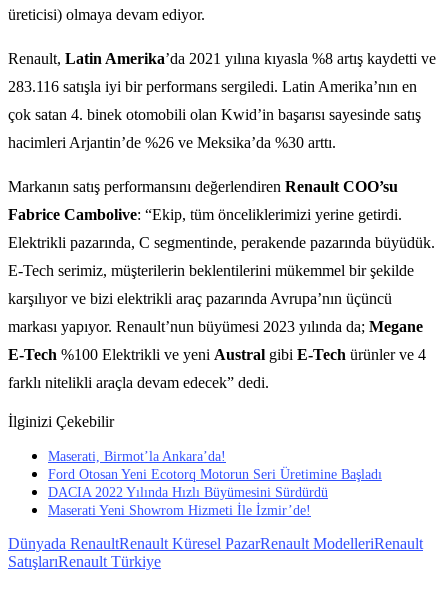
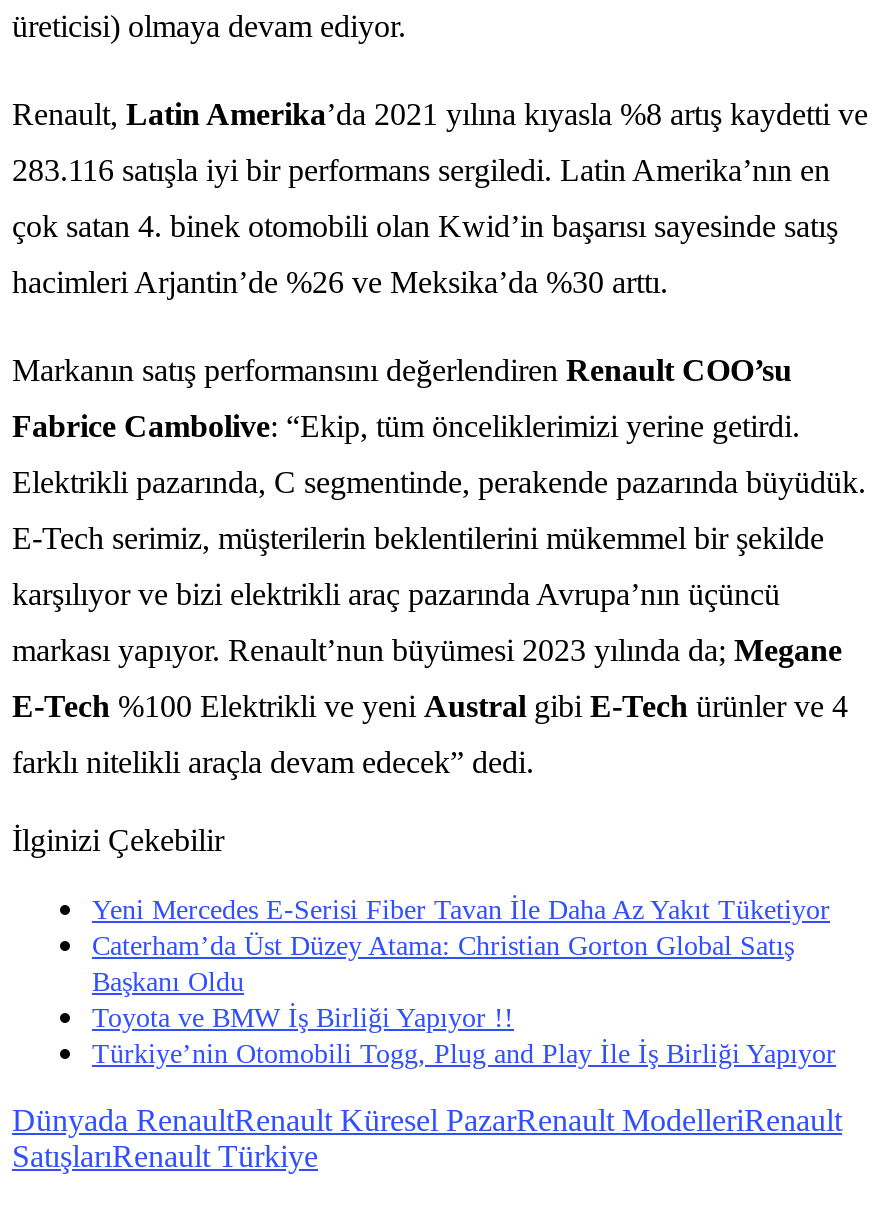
[48,449,382,518] Maserati, Birmot’la Ankara’da! | Ford Otosan Yeni Ecotorq Motorun Seri Üretimine Başladı | DACIA 2022 Yılında Hızlı Büyümesini Sürdürdü | Maserati Yeni Showrom Hizmeti İle İzmir’de! -> [92,895,836,1069] Yeni Mercedes E-Serisi Fiber Tavan İle Daha Az Yakıt Tüketiyor | Caterham’da Üst Düzey Atama: Christian Gorton Global Satış | Başkanı Oldu | Toyota ve BMW İş Birliği Yapıyor !! | Türkiye’nin Otomobili Togg, Plug and Play İle İş Birliği Yapıyor

